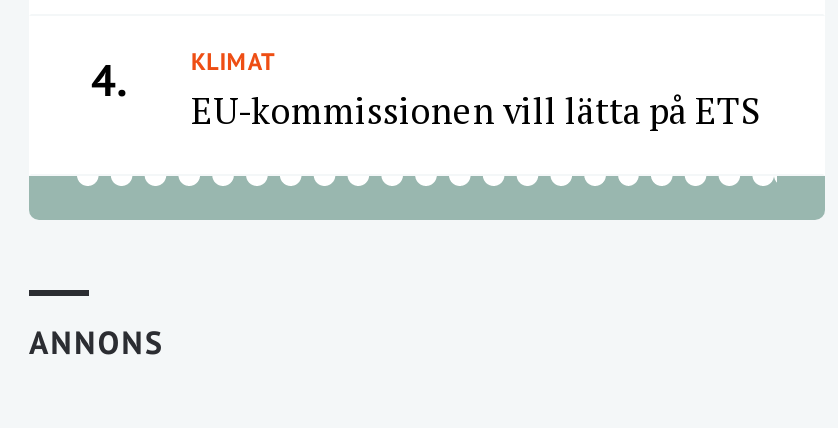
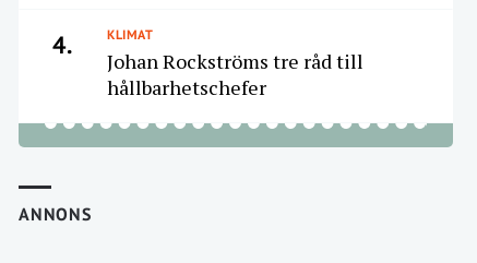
[191,86,761,134] EU-kommissionen vill lätta på ETS -> [107,48,363,100] Johan Rockströms tre råd till | hållbarhetschefer

